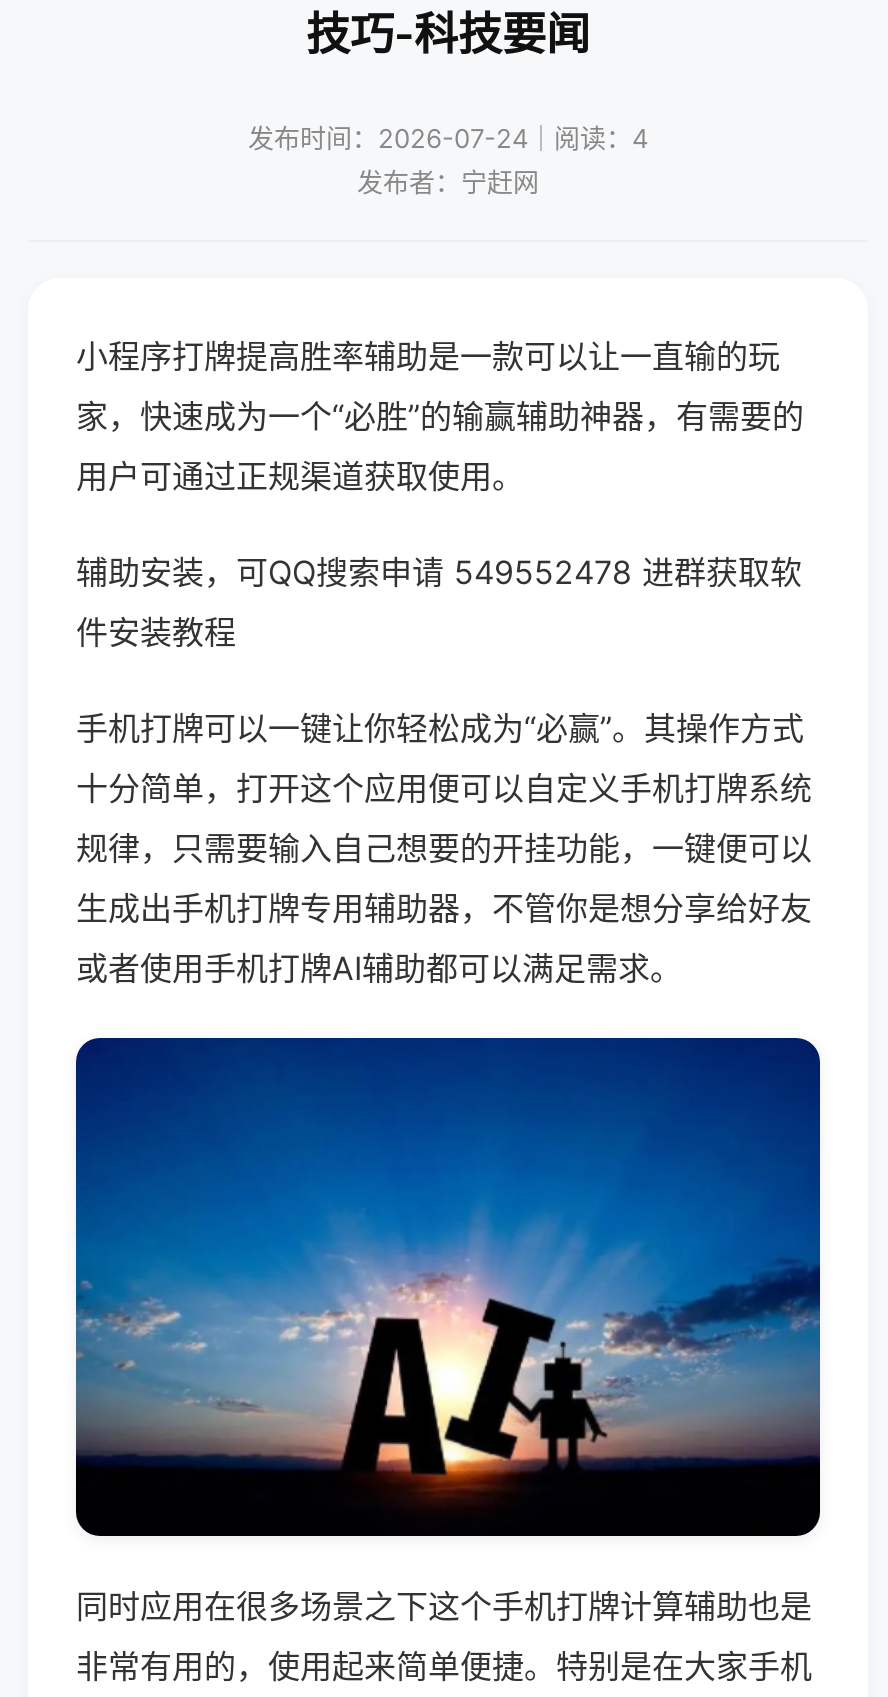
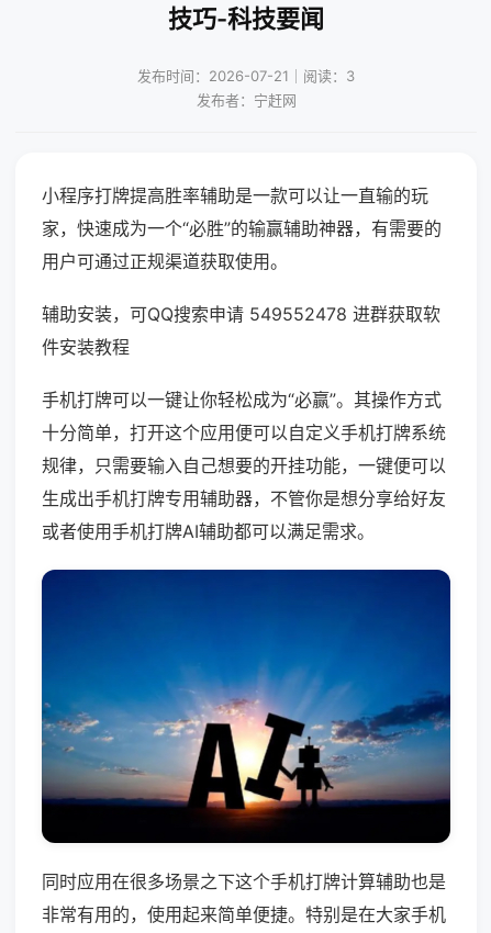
[248,122,648,154] 发布时间：2026-07-24｜阅读：4 -> [137,67,355,85] 发布时间：2026-07-21｜阅读：3

